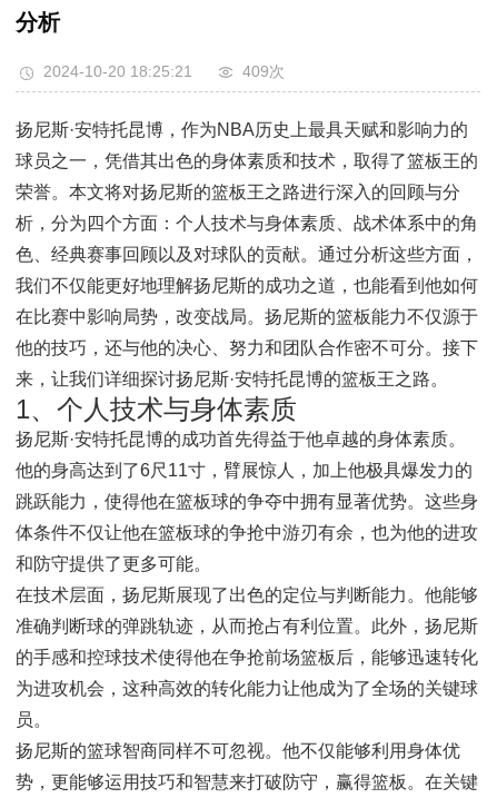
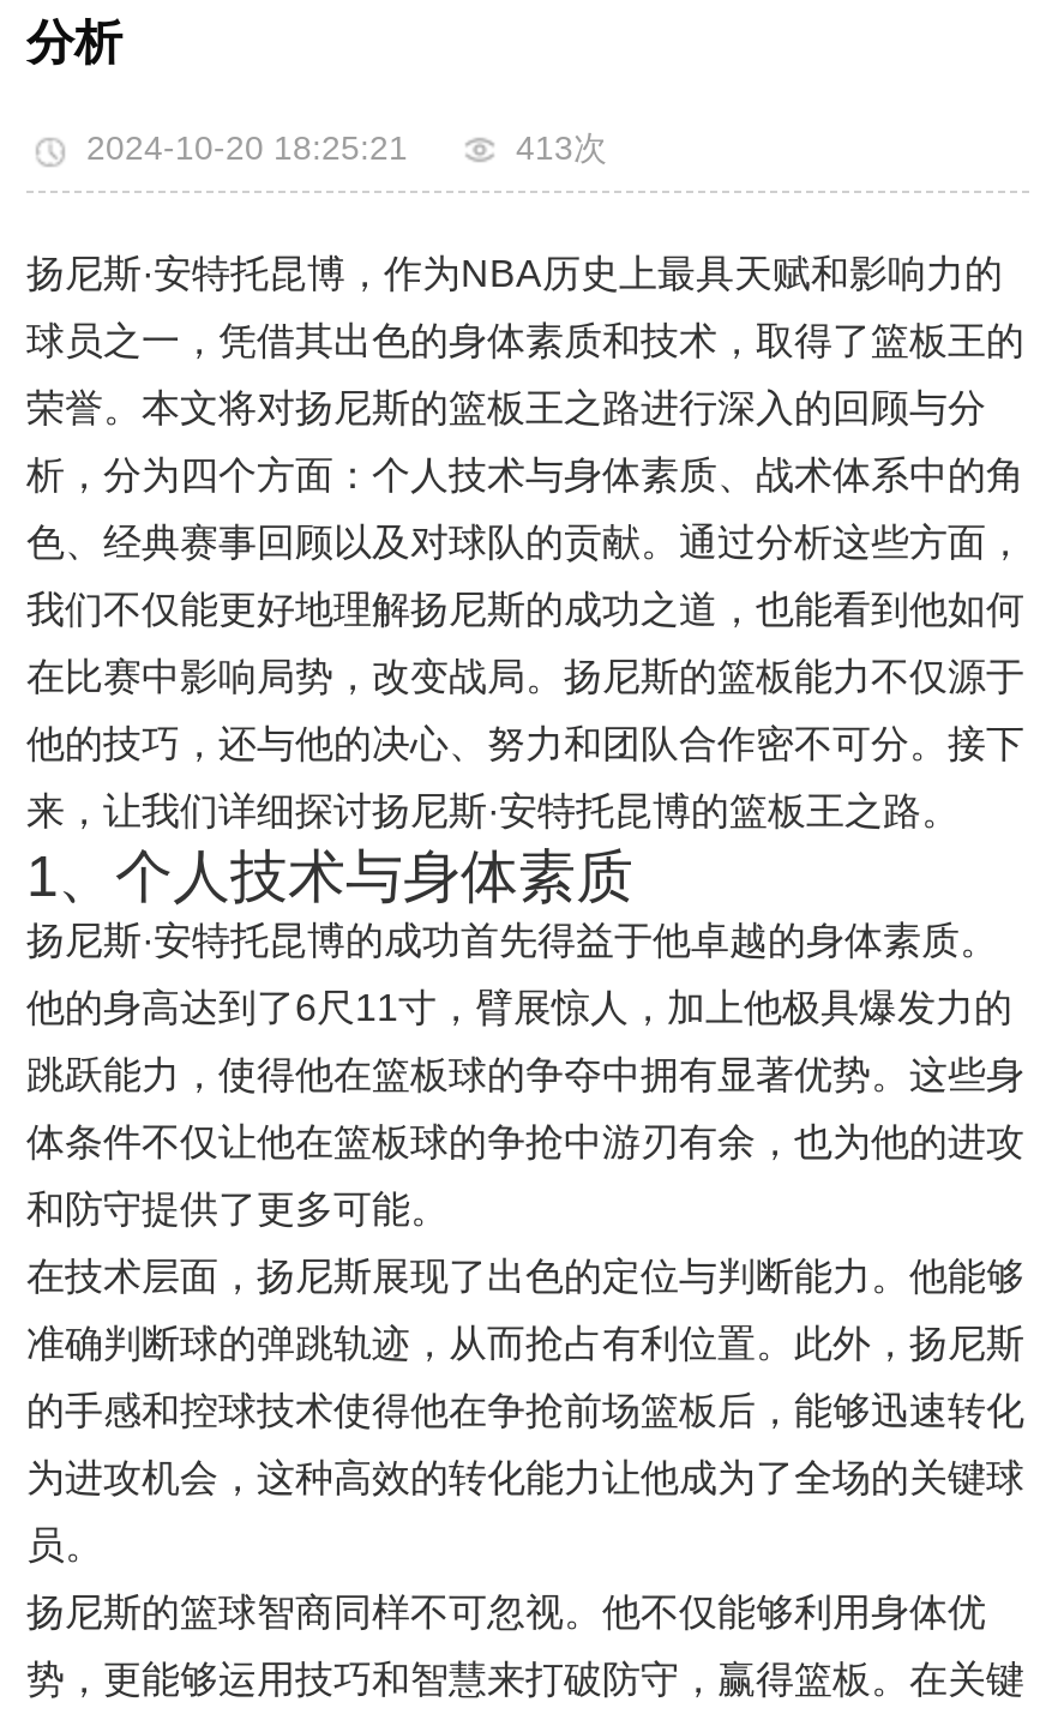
[242,62,285,80] 409次 -> [516,128,607,167] 413次

